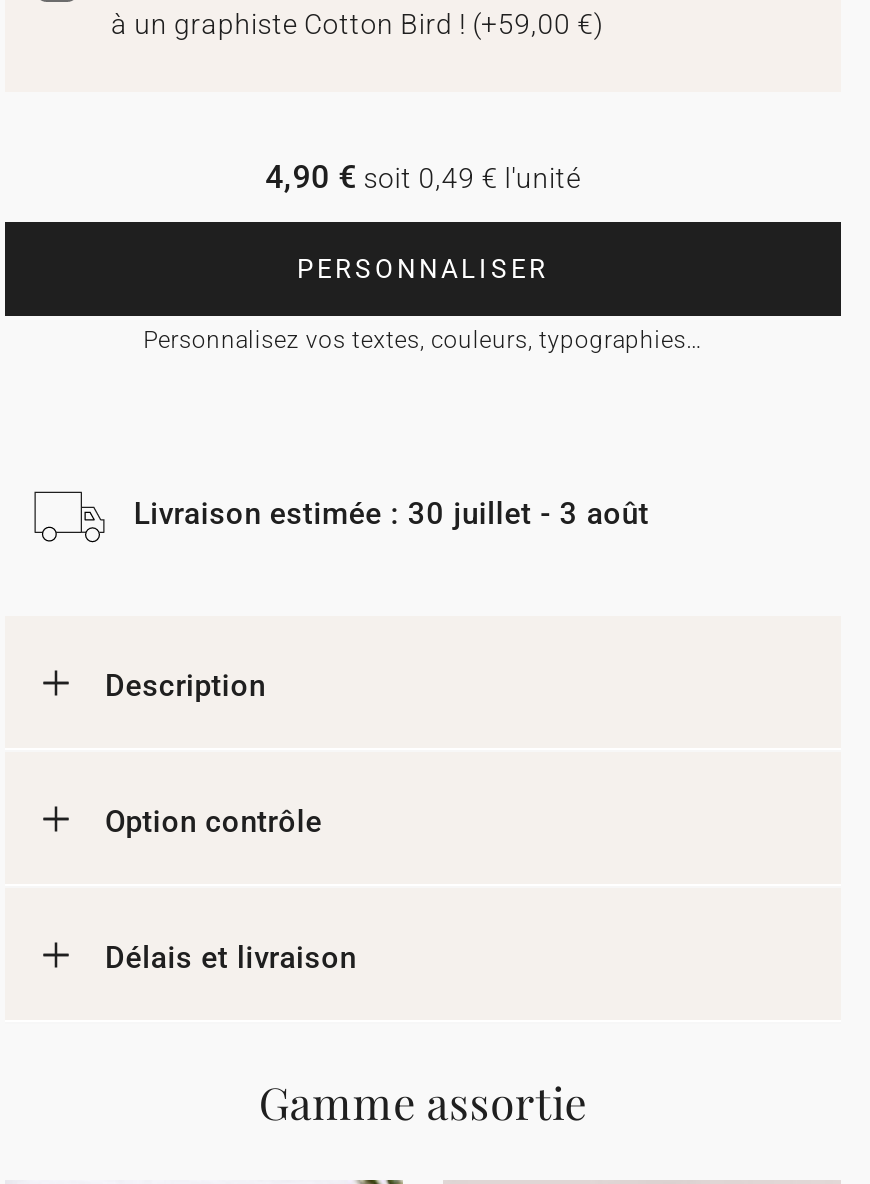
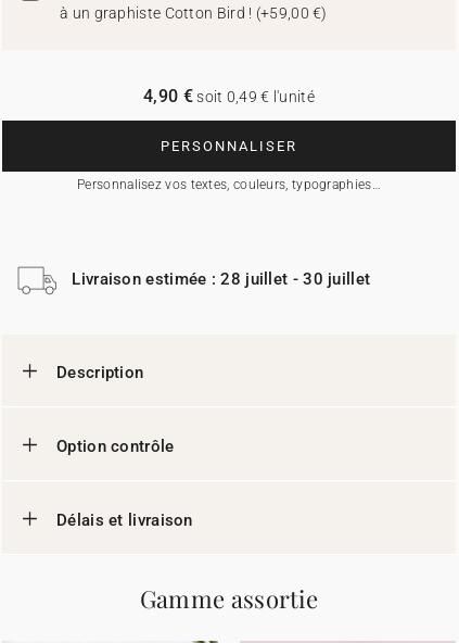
[134,496,649,532] Livraison estimée : 30 juillet - 3 août -> [72,269,370,289] Livraison estimée : 28 juillet - 30 juillet

